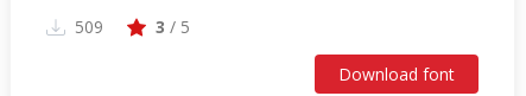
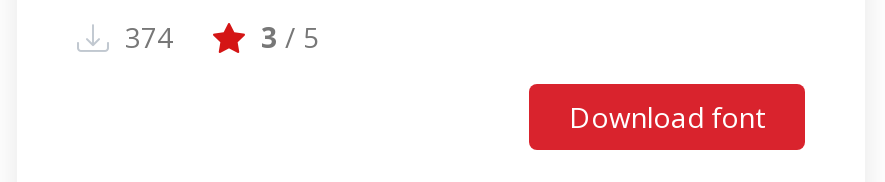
[75,15,103,38] 509 -> [125,18,173,56] 374

